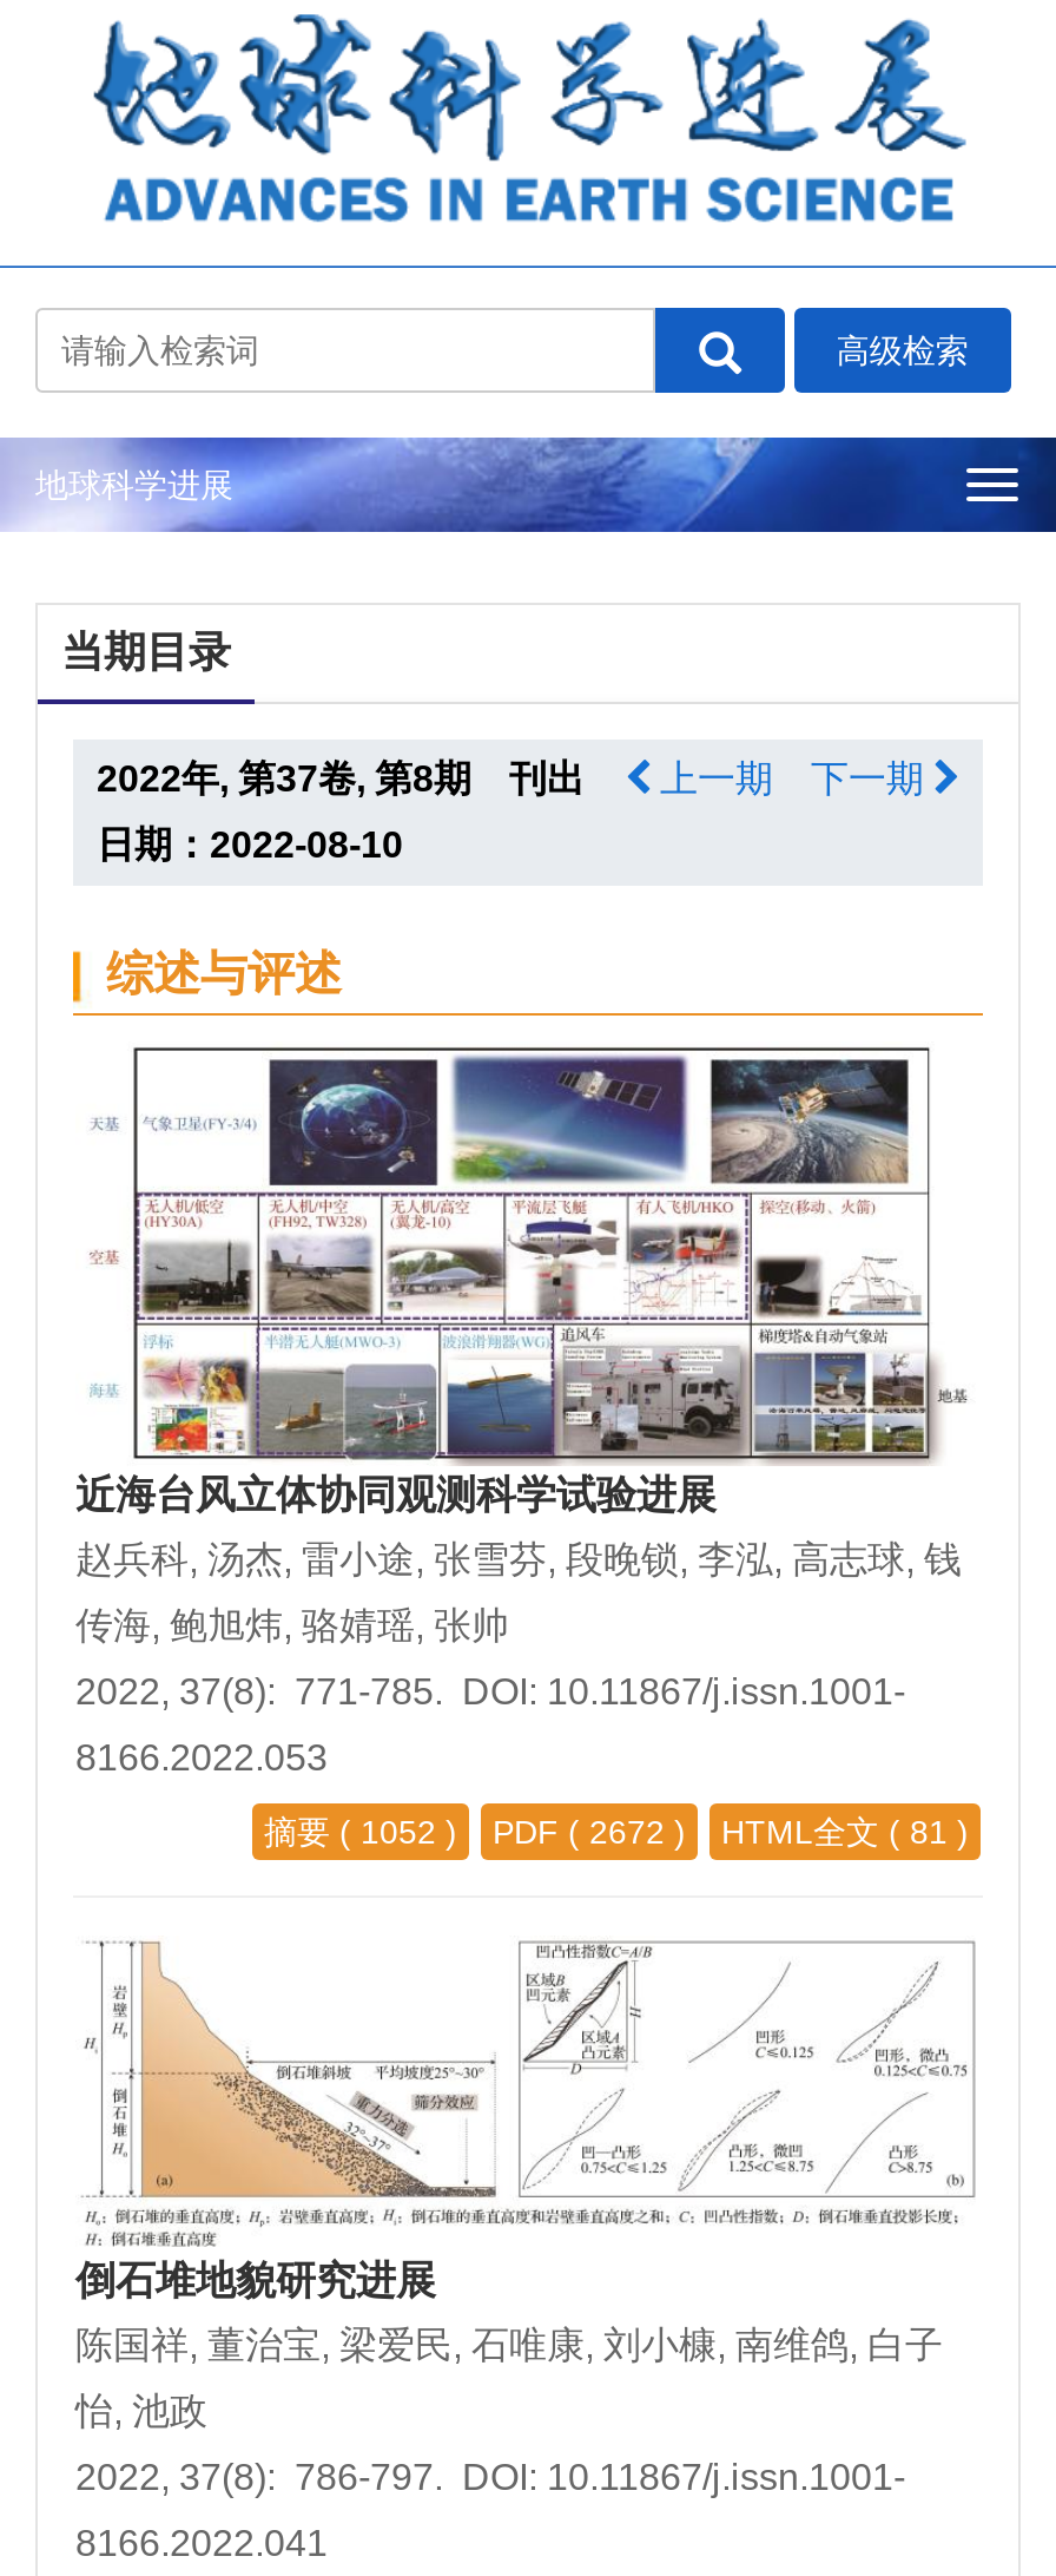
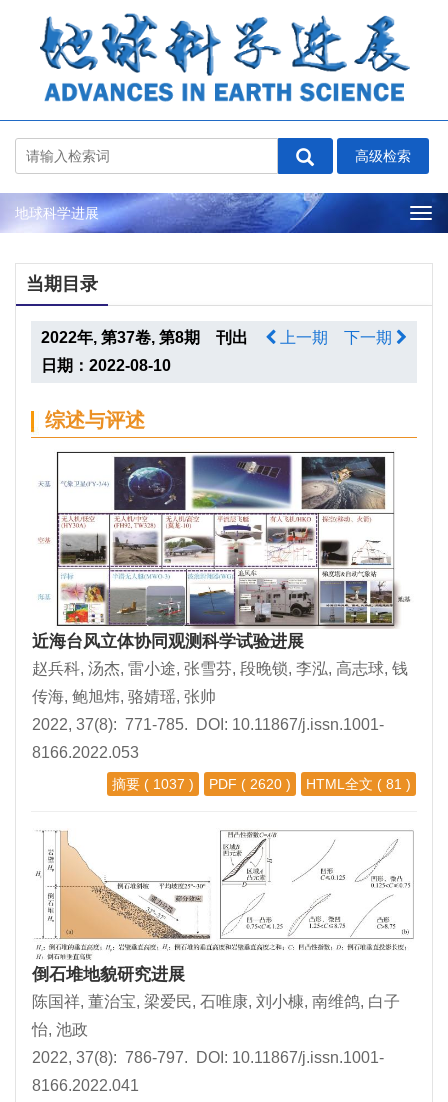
[264,1813,457,1851] 摘要( 1052 ) -> [112,776,194,792] 摘要( 1037 )
[493,1813,686,1851] PDF ( 2672 ) -> [209,776,291,792] PDF ( 2620 )

